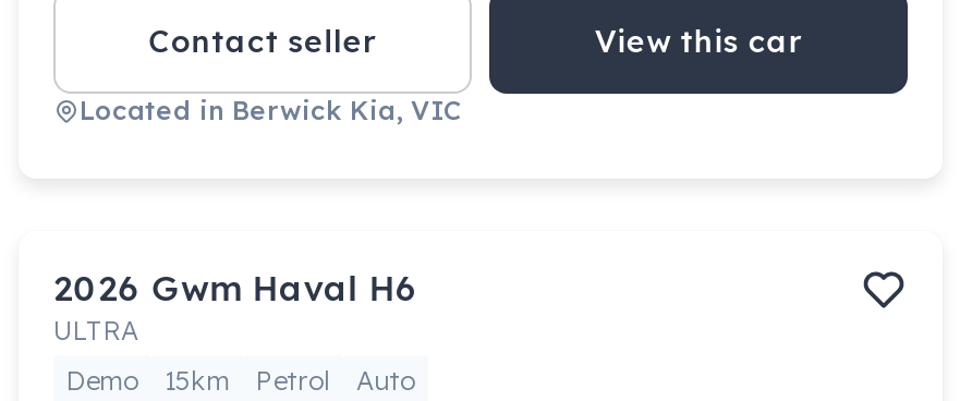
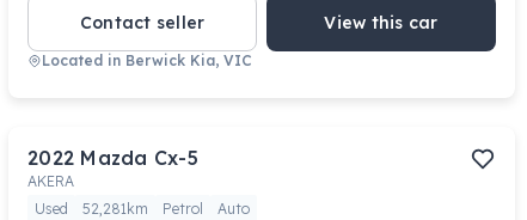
[53,266,418,347] 2026 Gwm Haval H6 | ULTRA -> [27,146,198,190] 2022 Mazda Cx-5 | AKERA
[66,364,230,397] Demo | 15km -> [35,200,148,218] Used | 52,281km

